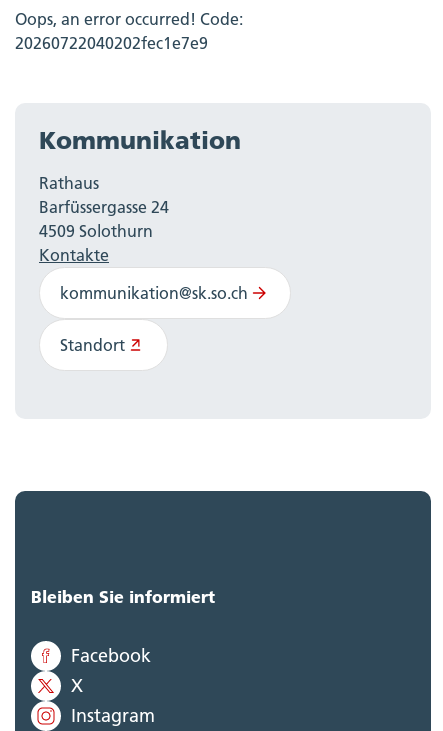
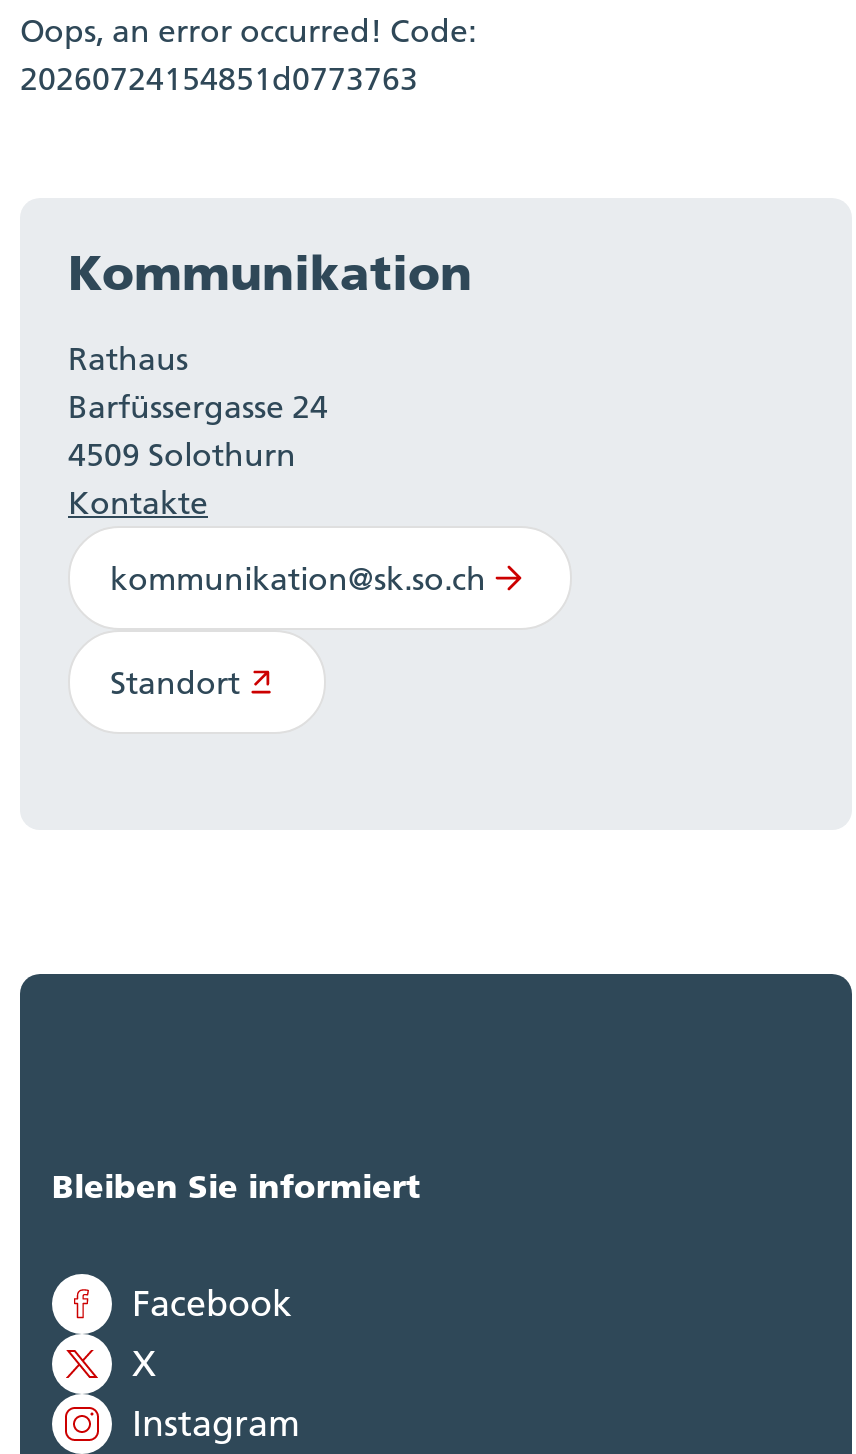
[15,33,208,53] 20260722040202fec1e7e9 -> [20,58,418,98] 20260724154851d0773763

